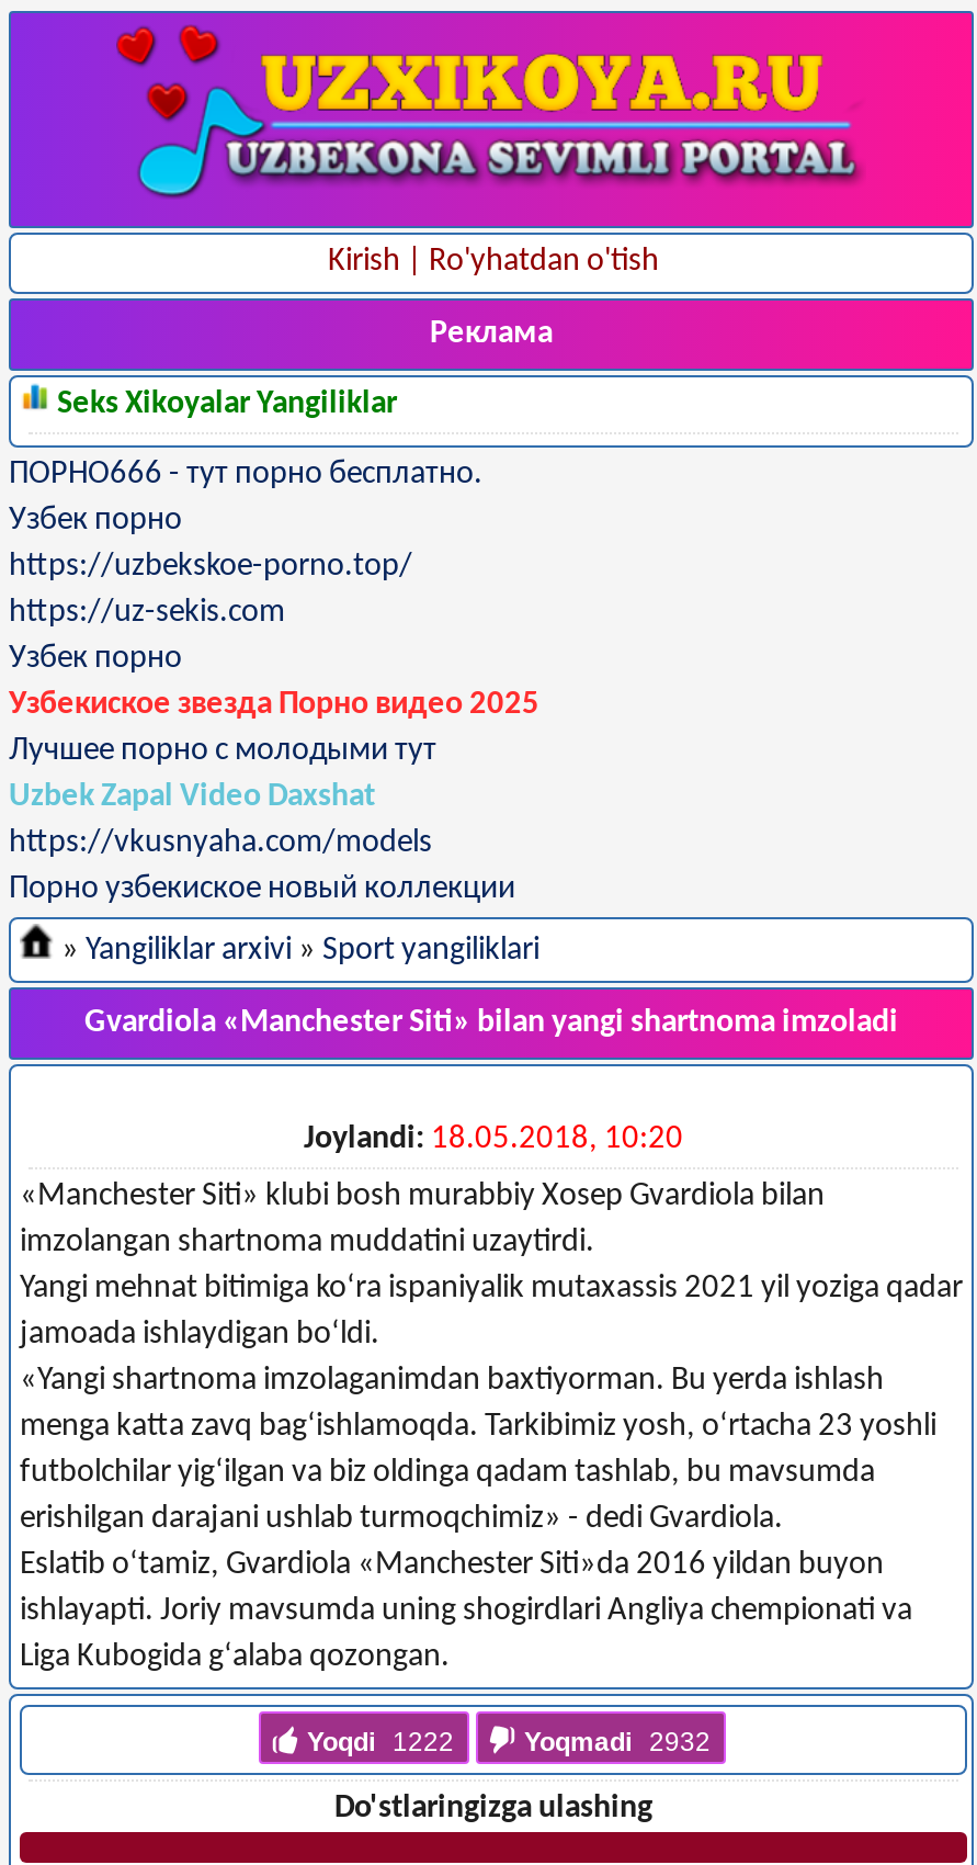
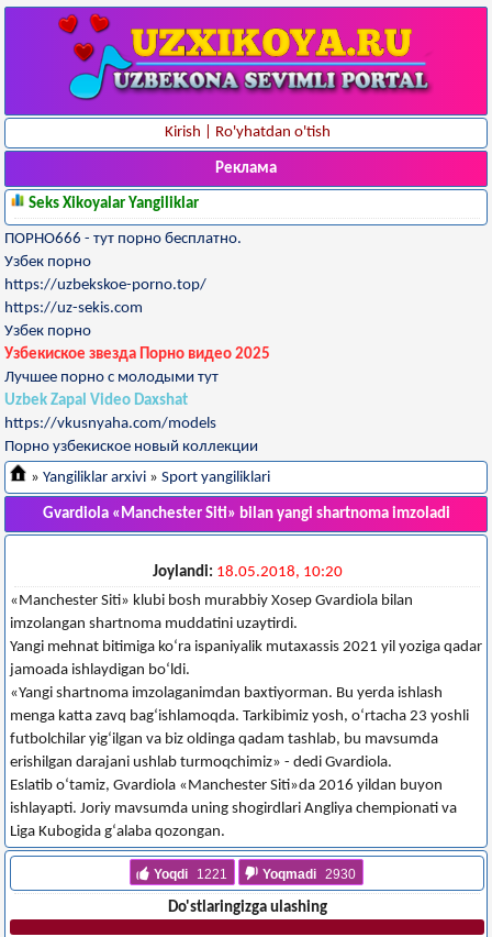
[307,1726,454,1757] Yoqdi 1222 -> [154,866,227,882] Yoqdi 1221
[524,1726,711,1757] Yoqmadi 2932 -> [262,866,356,882] Yoqmadi 2930

